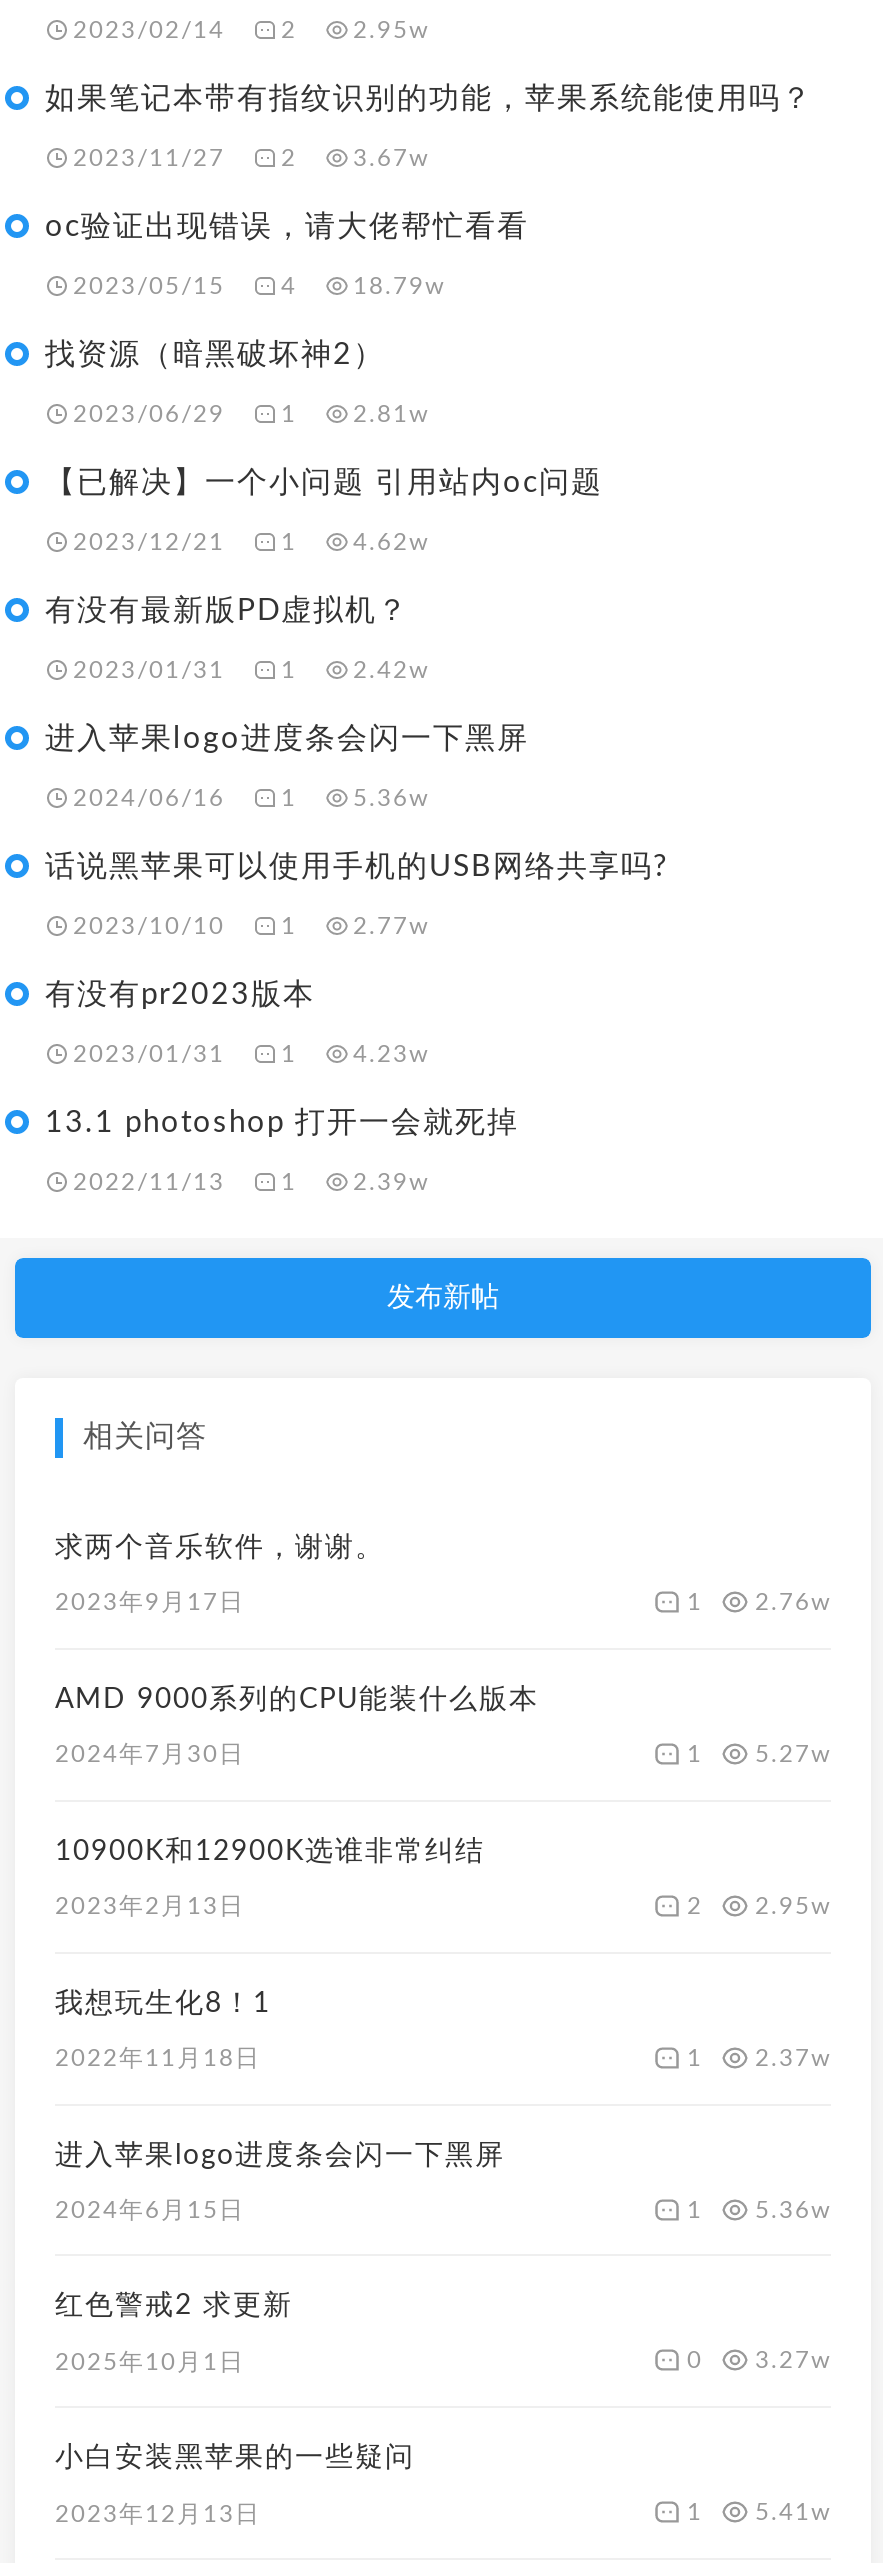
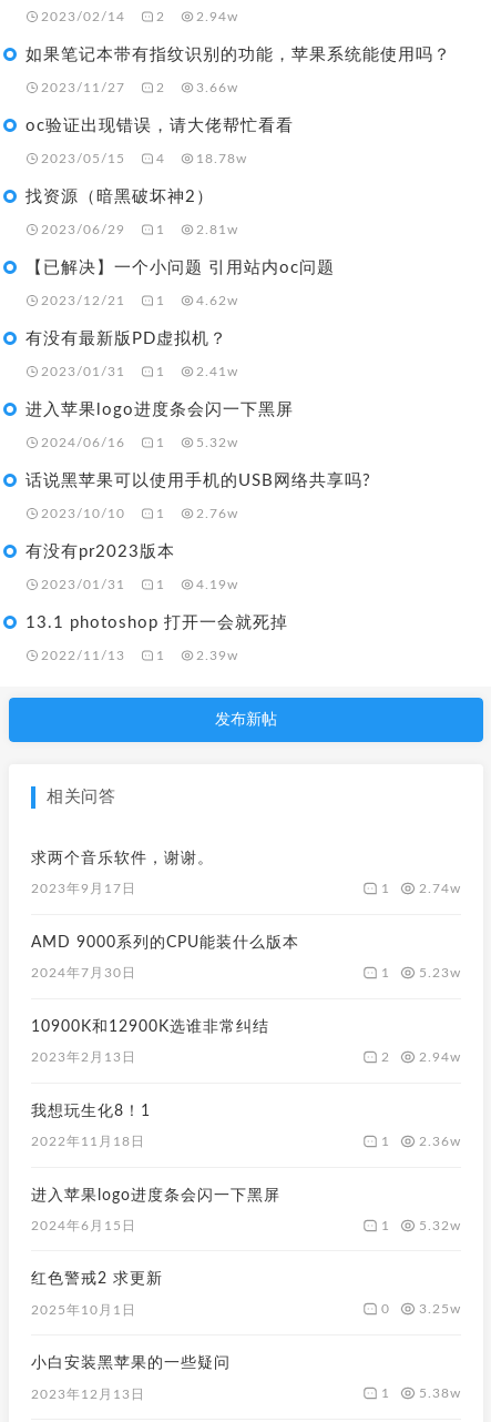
[353,18,429,42] 2.95w -> [196,10,238,23] 2.94w
[353,146,429,170] 3.67w -> [196,81,238,94] 3.66w
[353,274,445,298] 18.79w -> [196,152,247,165] 18.78w
[353,658,429,682] 2.42w -> [196,365,238,378] 2.41w
[353,786,429,810] 5.36w -> [196,436,238,449] 5.32w
[353,914,429,938] 2.77w -> [196,507,238,520] 2.76w
[353,1042,429,1066] 4.23w -> [196,578,238,591] 4.19w
[687,1590,831,1614] 1 2.76w -> [381,882,461,895] 1 2.74w
[687,1742,831,1766] 1 5.27w -> [381,966,461,979] 1 5.23w
[687,1893,831,1917] 2 2.95w -> [381,1050,461,1063] 2 2.94w
[687,2045,831,2069] 1 2.37w -> [381,1134,461,1148] 1 2.36w
[687,2197,831,2221] 1 5.36w -> [381,1218,461,1232] 1 5.32w
[687,2349,831,2373] 0 3.27w -> [381,1303,461,1316] 0 3.25w
[687,2501,831,2525] 1 5.41w -> [381,1387,461,1400] 1 5.38w

